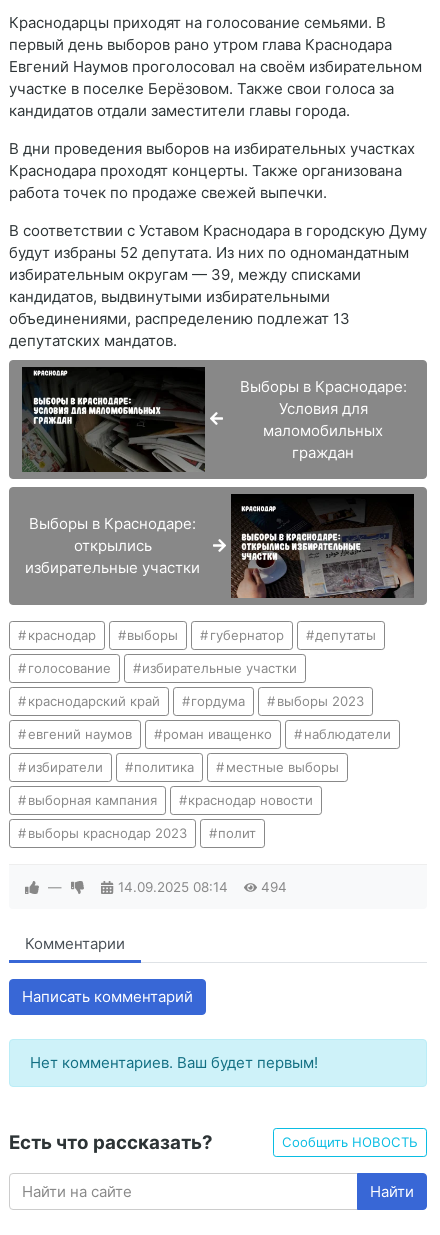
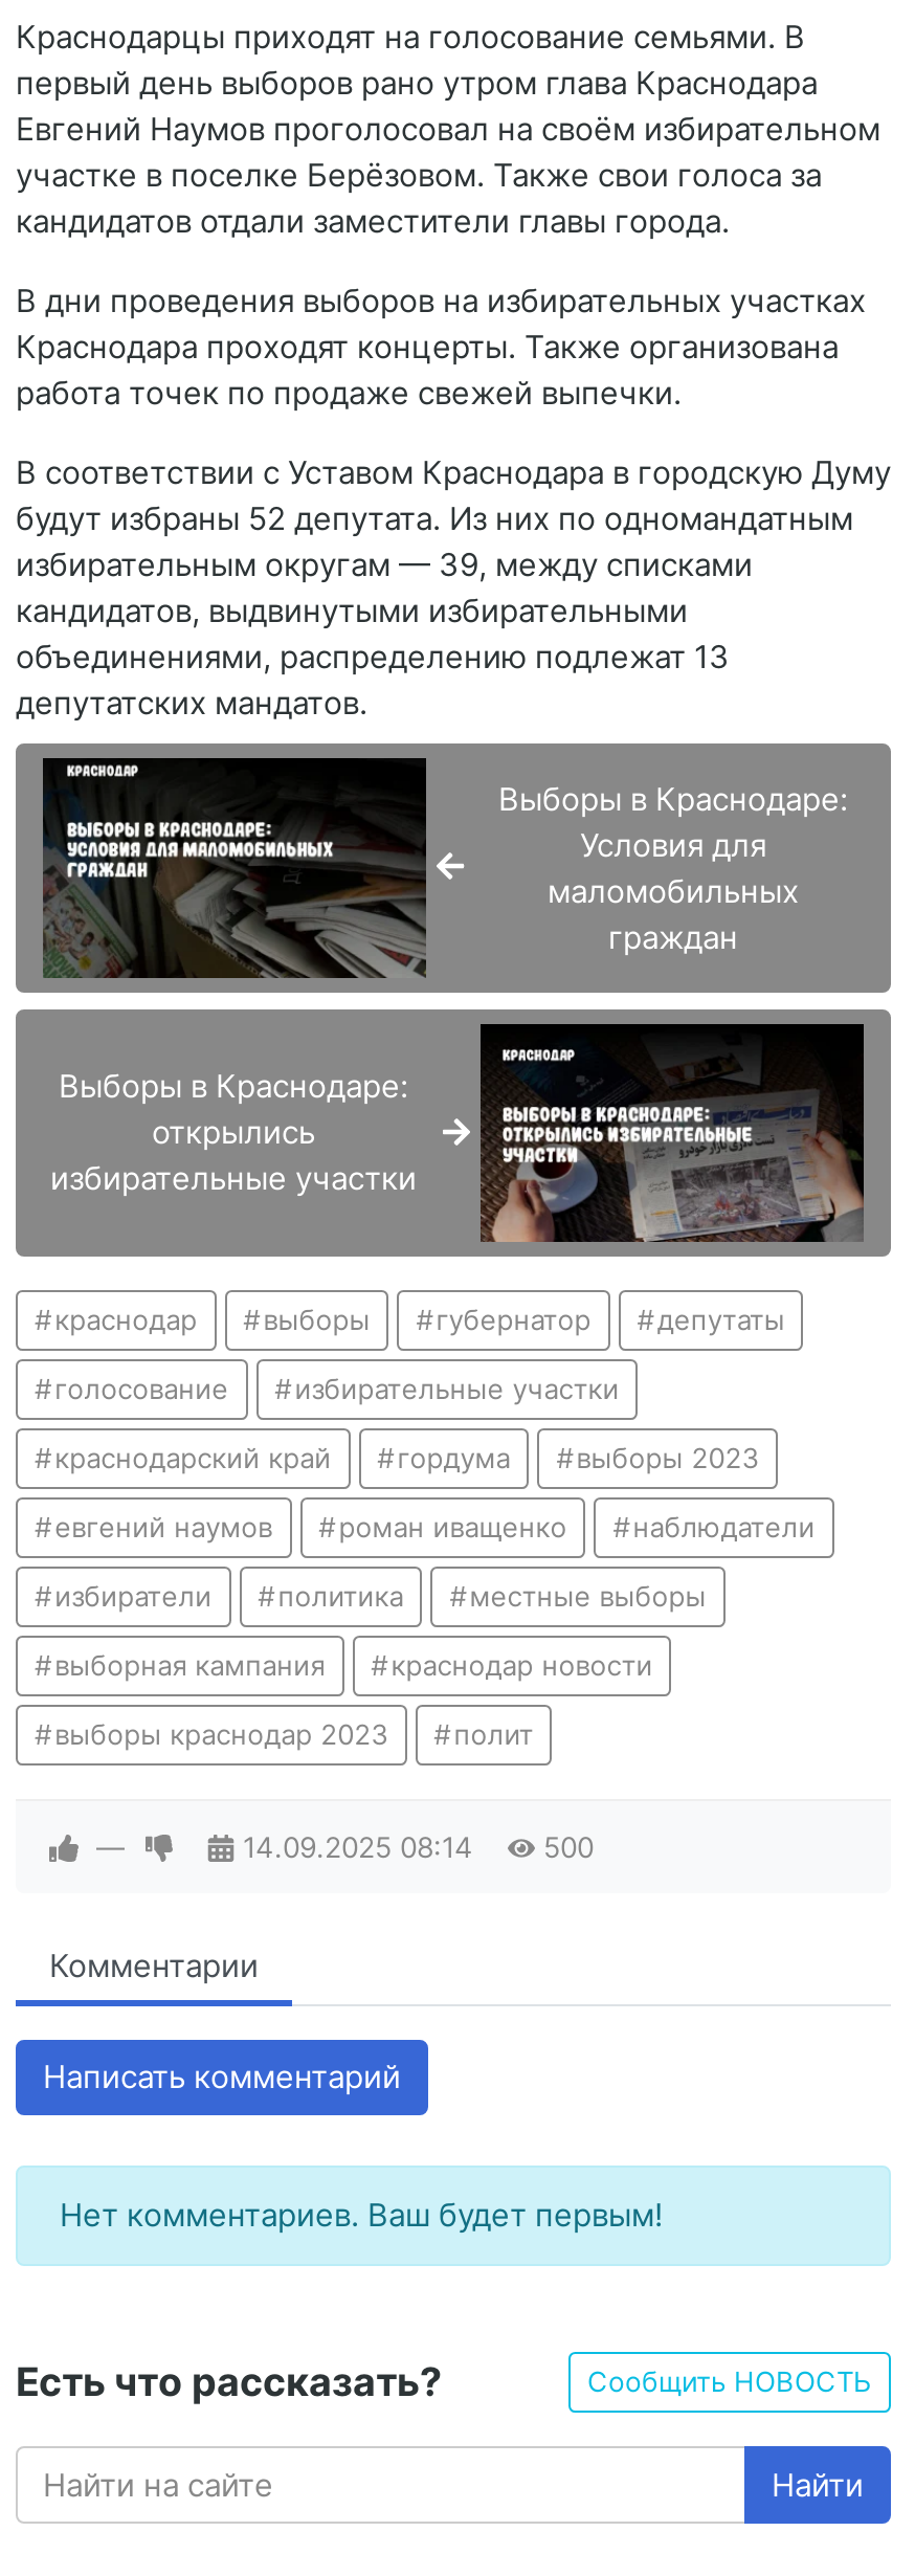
[117,879,287,895] 14.09.2025 08:14 494 -> [243,1831,594,1865] 14.09.2025 08:14 500

